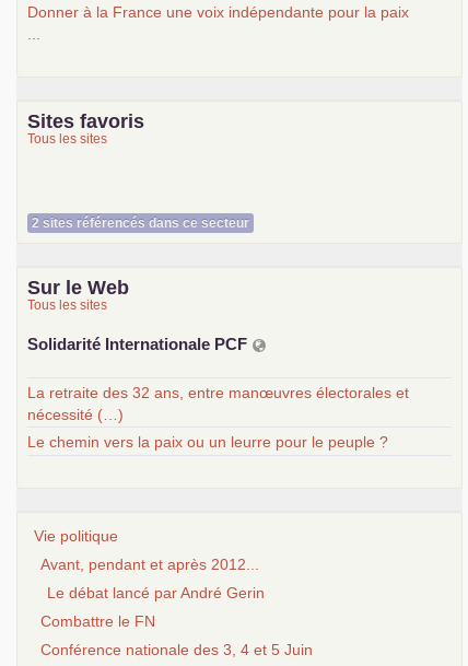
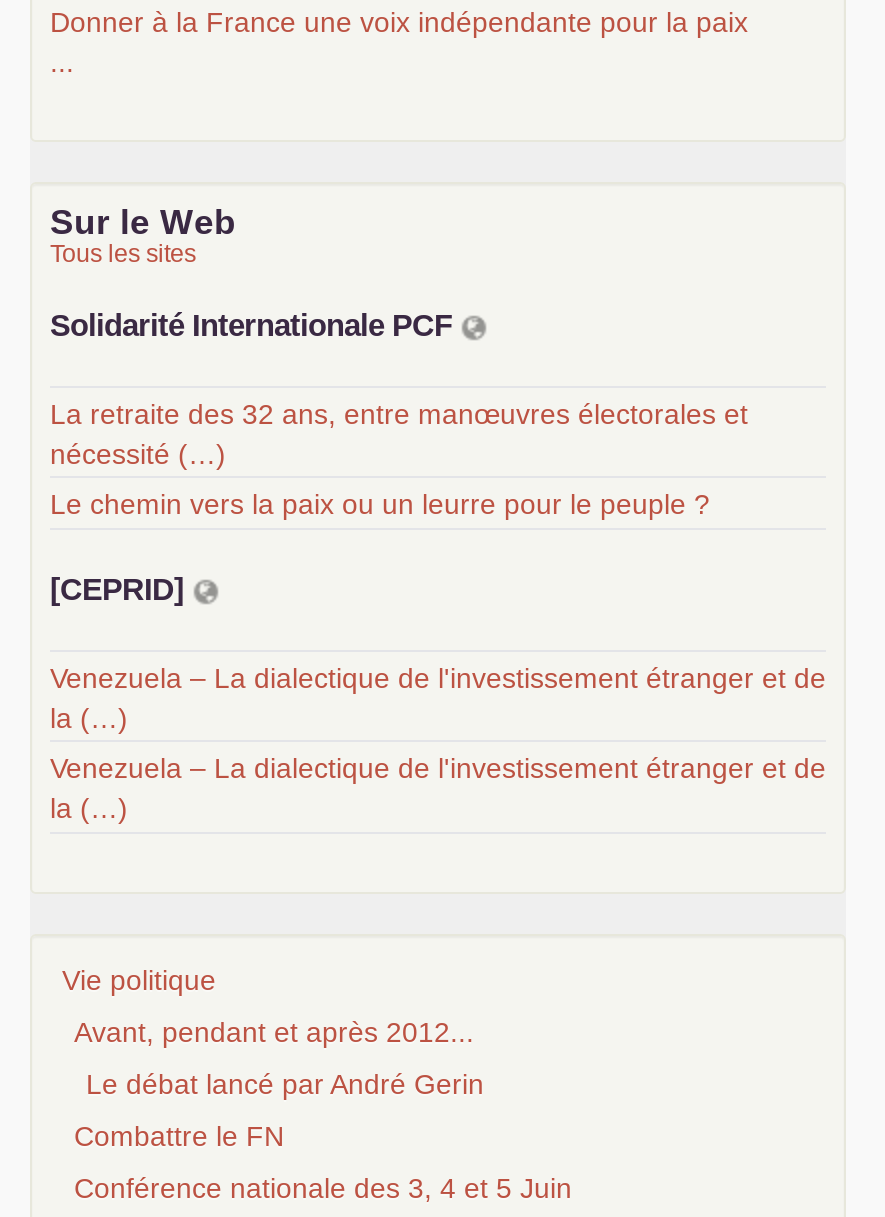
[27,110,144,147] Sites favoris | Tous les sites -> none
[32,215,249,231] 2 sites référencés dans ce secteur -> none
moved [27,277,409,450] -> [50,202,748,519]: Sur le Web | Tous les sites | Solidarité Internationale PCF | La retraite des 32 ans, entre manœuvres électorales et | nécessité (…) | Le chemin vers la paix ou un leurre pour le peuple ?
none -> [50,572,826,823] [CEPRID] | Venezuela – La dialectique de l'investissement étranger et de | la (…) | Venezuela – La dialectique de l'investissement étranger et de | la (…)

